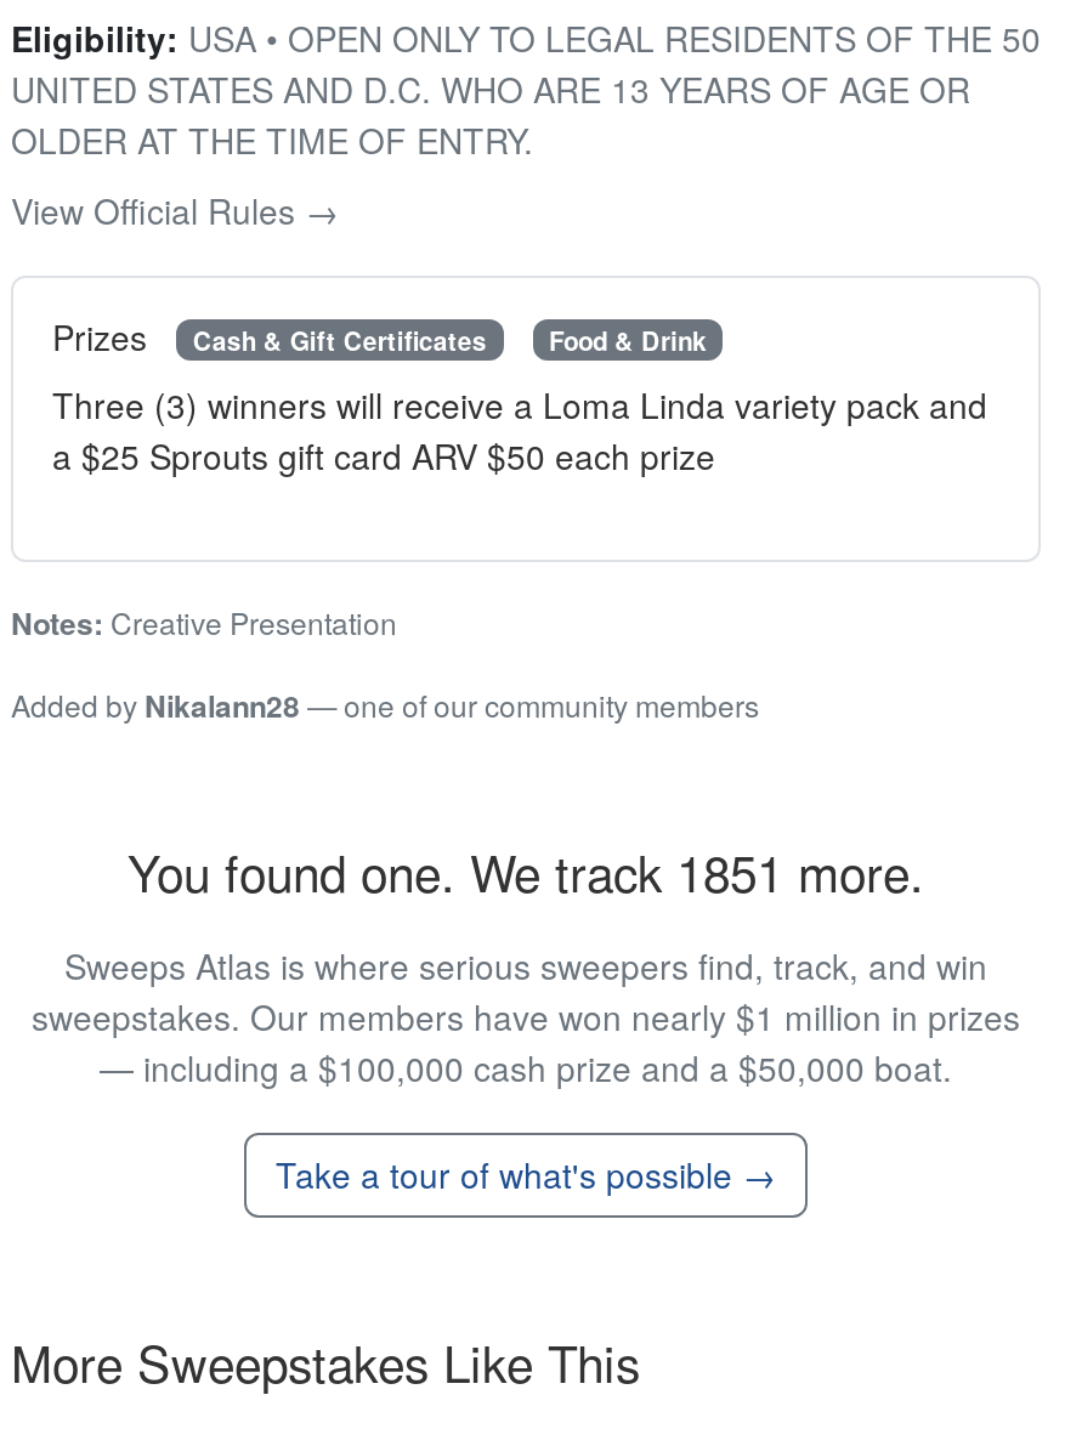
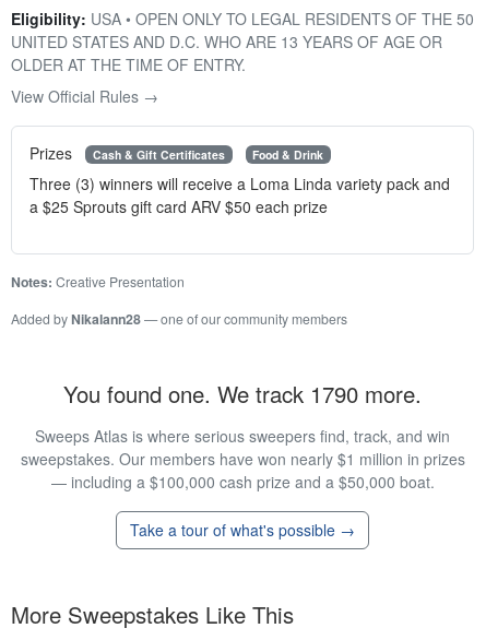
[128,837,924,908] You found one. We track 1851 more. -> [63,378,422,410] You found one. We track 1790 more.

